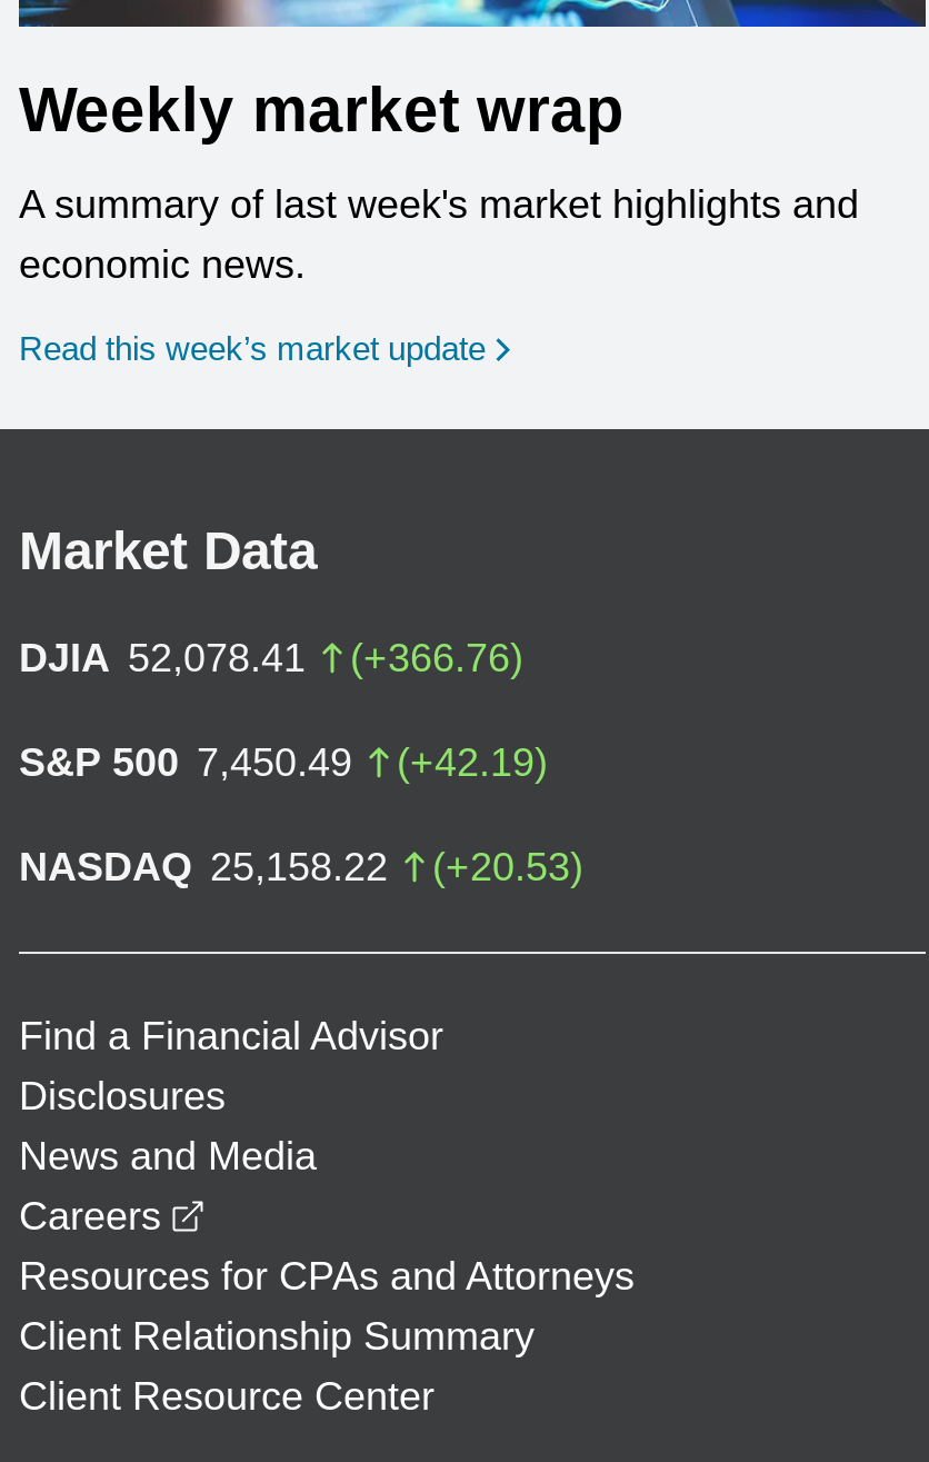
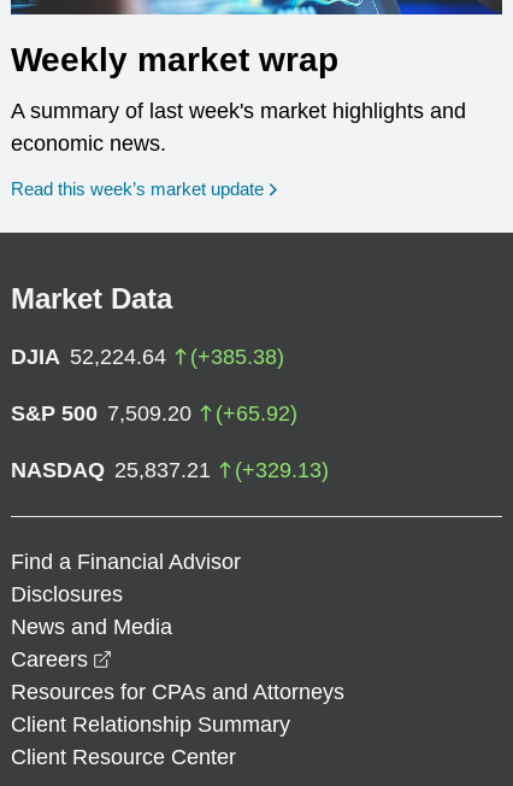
[19,635,306,680] DJIA 52,078.41 -> [11,345,166,369] DJIA 52,224.64
[350,635,523,680] (+366.76) -> [190,345,284,369] (+385.38)
[19,740,352,784] S&P 500 7,450.49 -> [11,401,191,425] S&P 500 7,509.20
[397,740,548,784] (+42.19) -> [216,401,297,425] (+65.92)
[19,845,388,889] NASDAQ 25,158.22 -> [11,458,211,482] NASDAQ 25,837.21
[432,845,583,889] (+20.53) -> [235,458,329,482] (+329.13)

